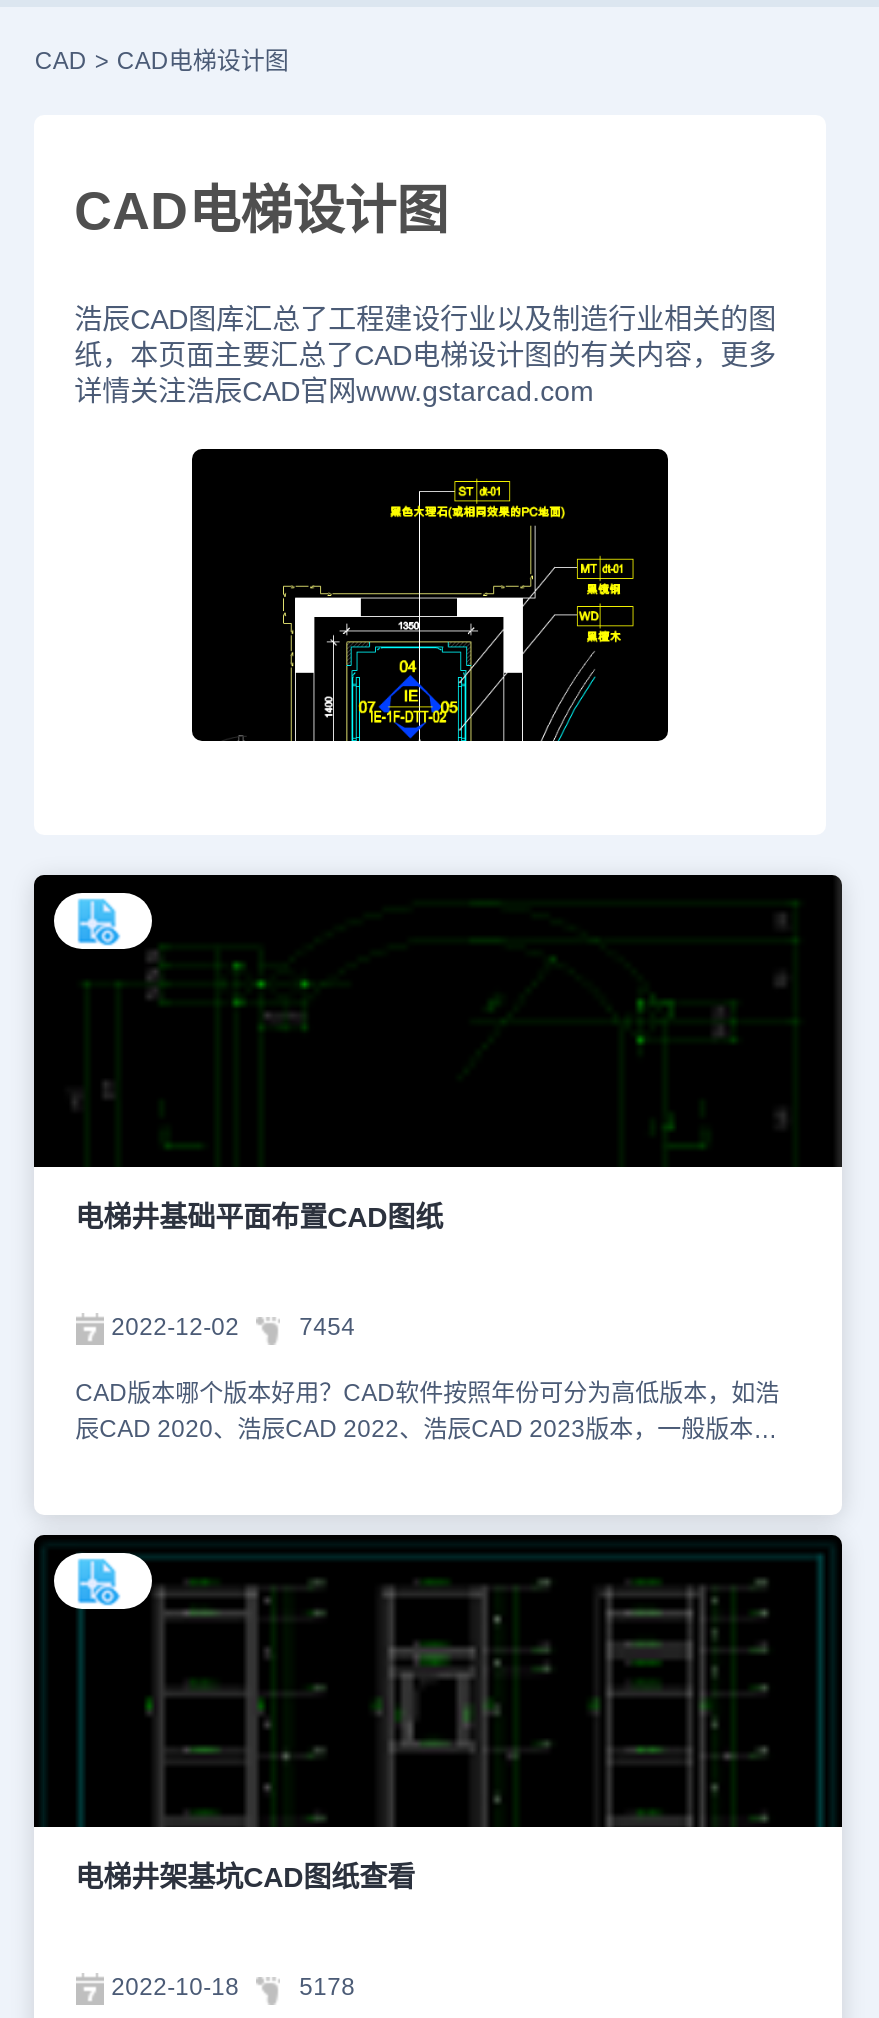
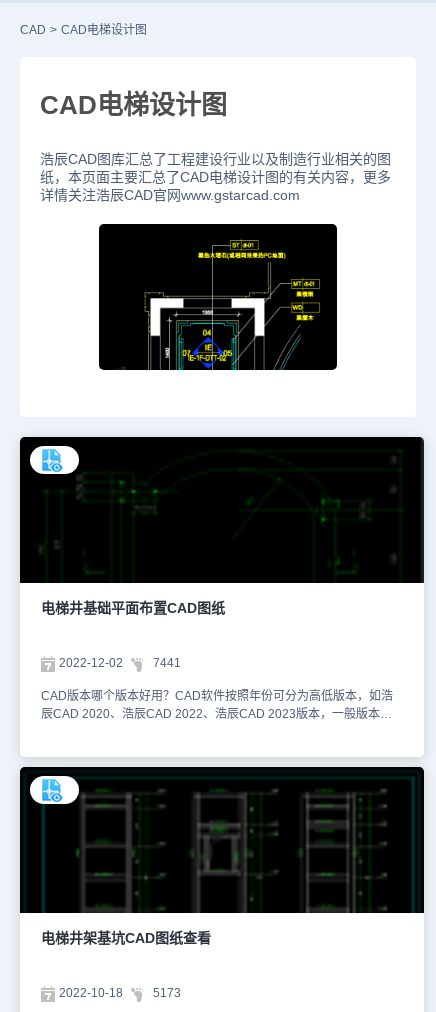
[299,1314,355,1342] 7454 -> [153,656,181,670] 7441
[299,1974,355,2002] 5178 -> [153,986,181,1000] 5173

